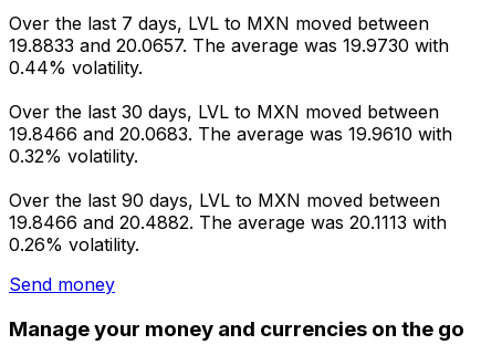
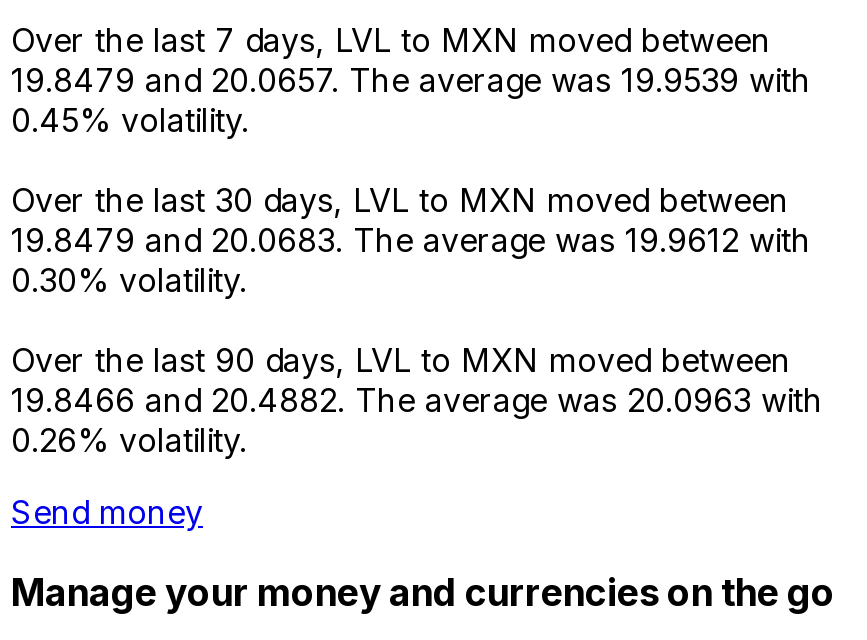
[9,34,449,57] 19.8833 and 20.0657. The average was 19.9730 with -> [11,60,811,100] 19.8479 and 20.0657. The average was 19.9539 with
[9,57,143,79] 0.44% volatility. -> [11,100,249,140] 0.45% volatility.
[9,123,452,145] 19.8466 and 20.0683. The average was 19.9610 with -> [11,220,811,260] 19.8479 and 20.0683. The average was 19.9612 with
[9,145,138,167] 0.32% volatility. -> [11,260,247,300] 0.30% volatility.
[9,211,447,233] 19.8466 and 20.4882. The average was 20.1113 with -> [11,380,823,420] 19.8466 and 20.4882. The average was 20.0963 with

